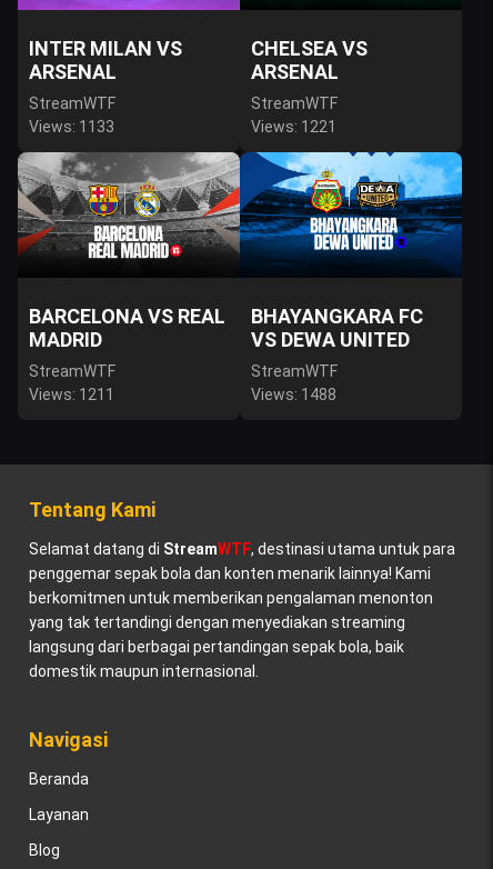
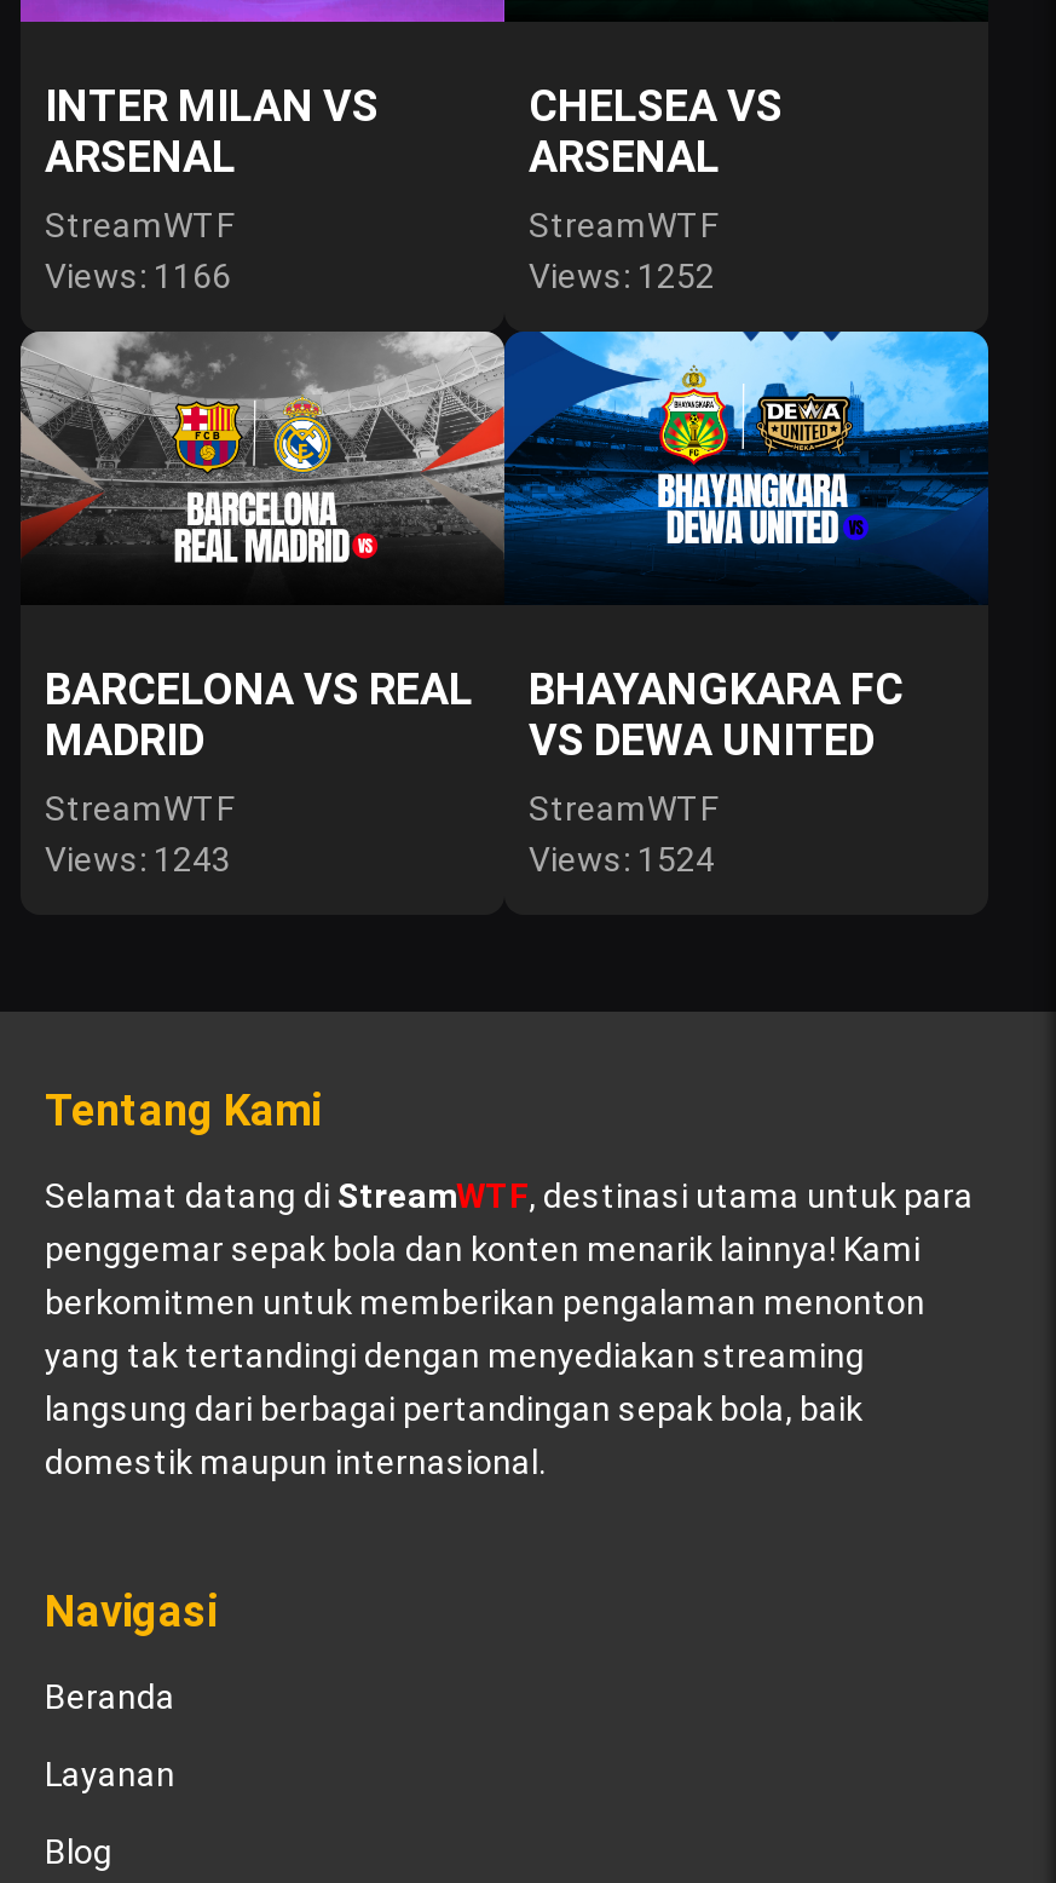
[29,118,114,136] Views: 1133 -> [45,257,231,296] Views: 1166
[251,118,336,136] Views: 1221 -> [529,257,715,296] Views: 1252
[29,385,114,403] Views: 1211 -> [45,839,231,878] Views: 1243
[251,385,336,403] Views: 1488 -> [529,839,715,878] Views: 1524

